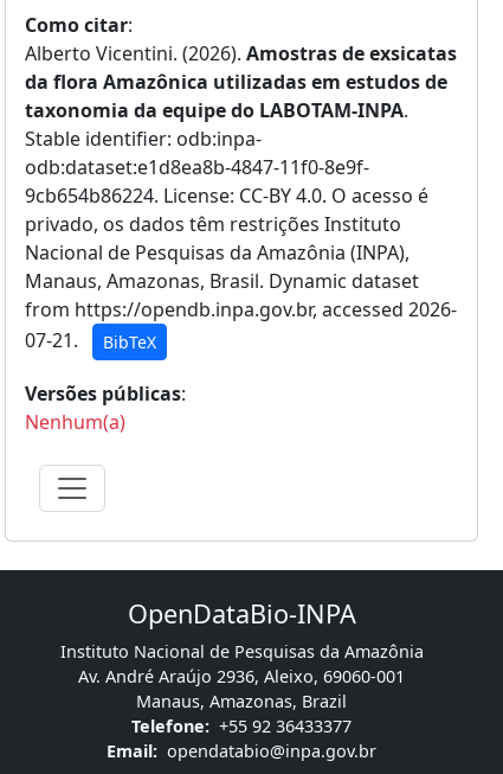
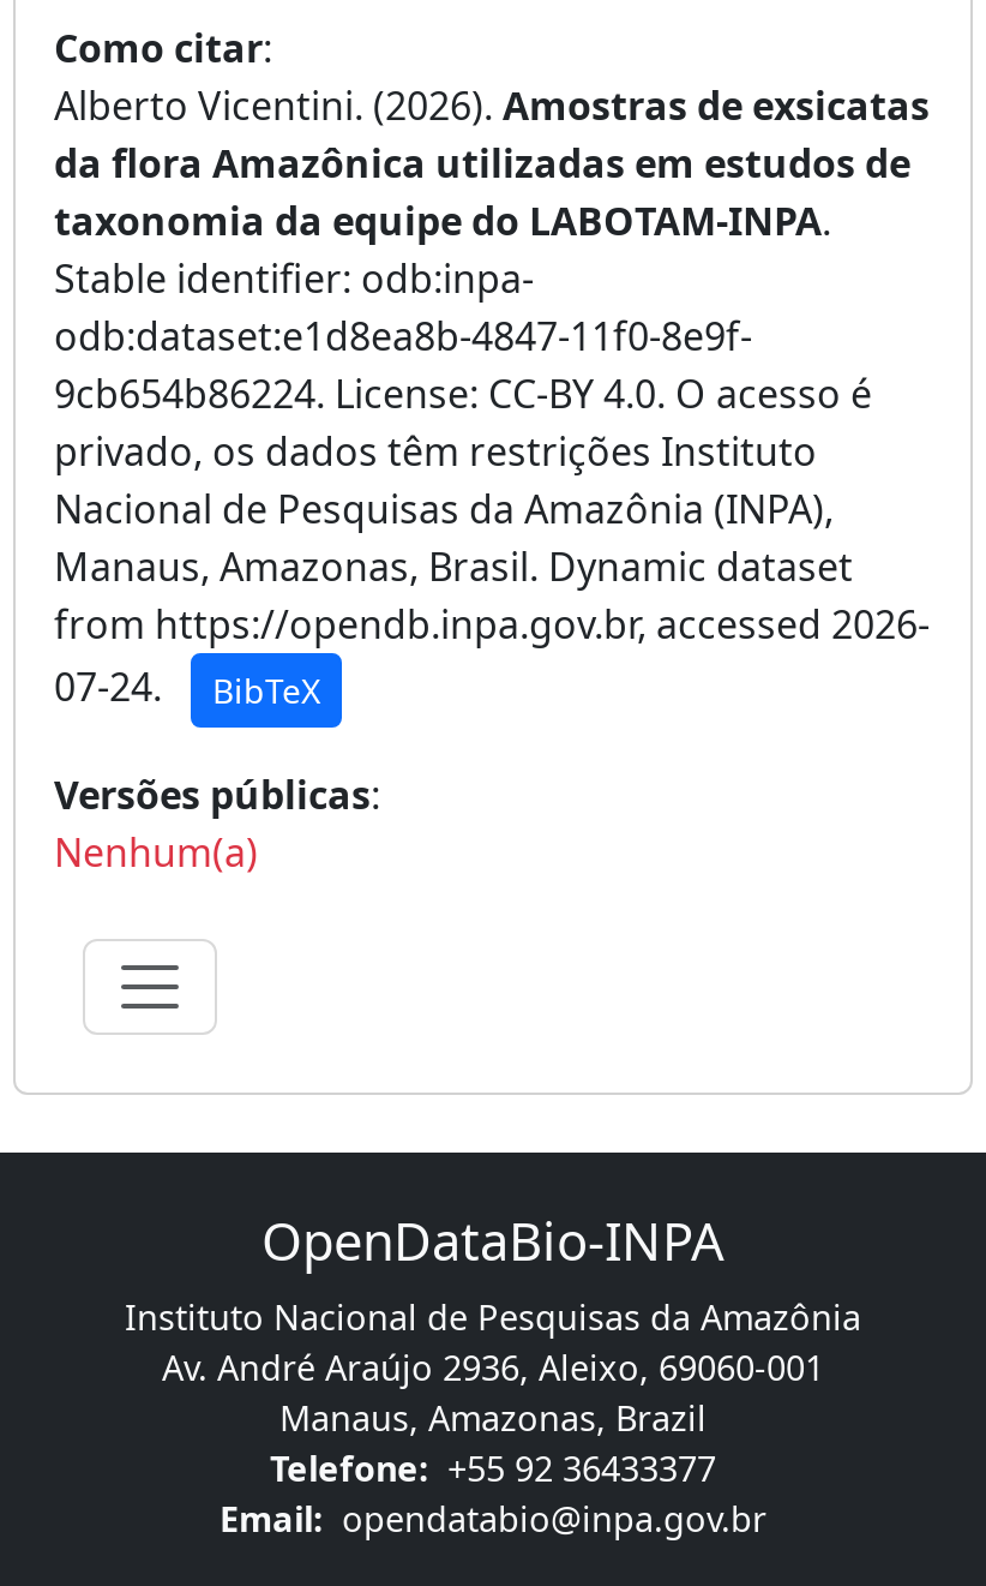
[25,327,156,353] 07-21. BibTeX -> [54,660,320,713] 07-24. BibTeX

